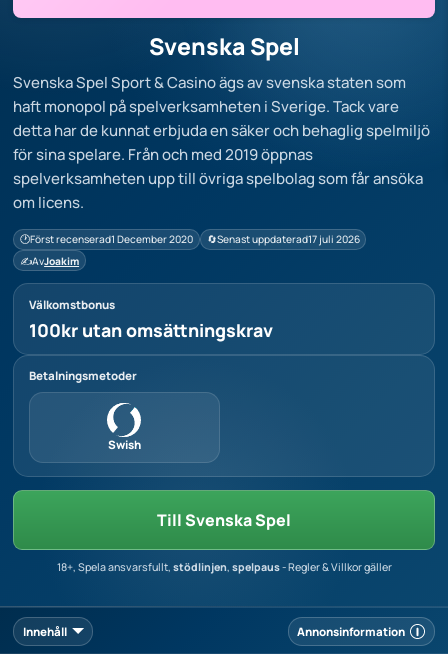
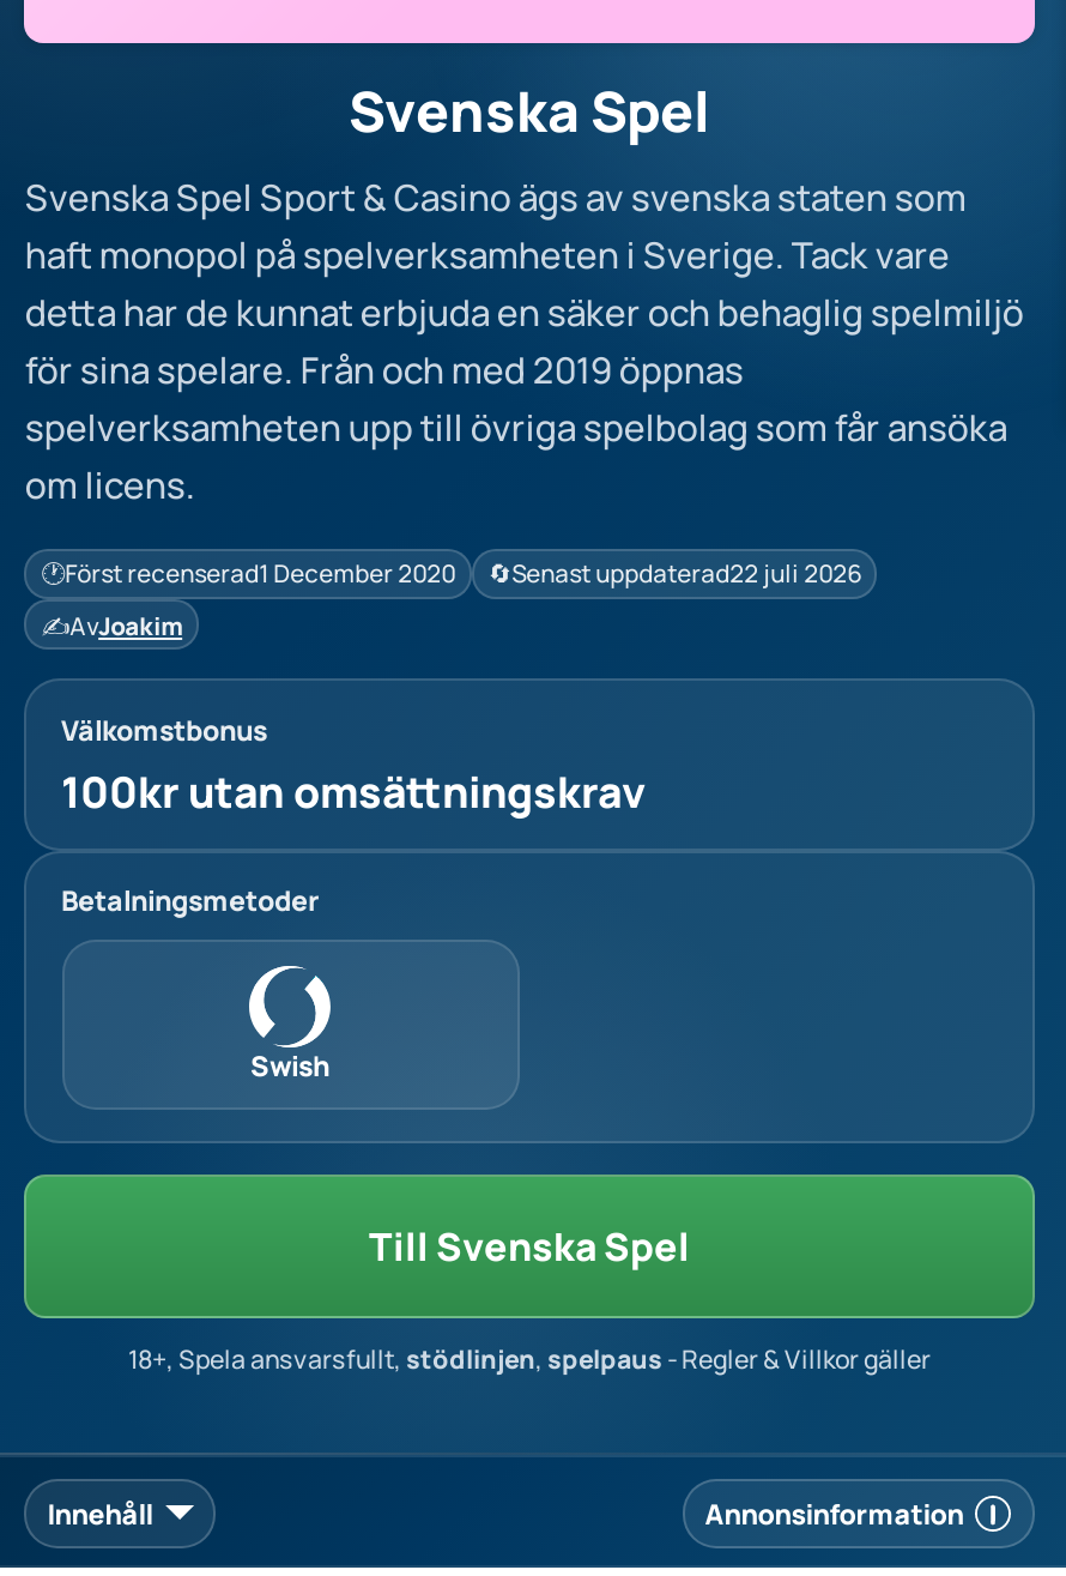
[217,232,360,246] Senast uppdaterad17 juli 2026 -> [512,557,861,590] Senast uppdaterad22 juli 2026

